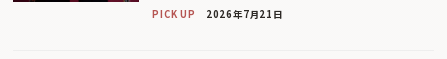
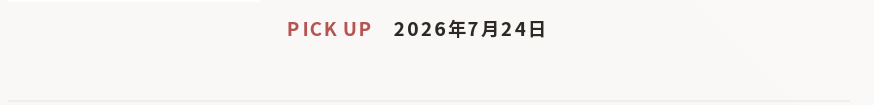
[152,7,283,21] PICK UP 2026年7月21日 -> [287,14,548,42] PICK UP 2026年7月24日

